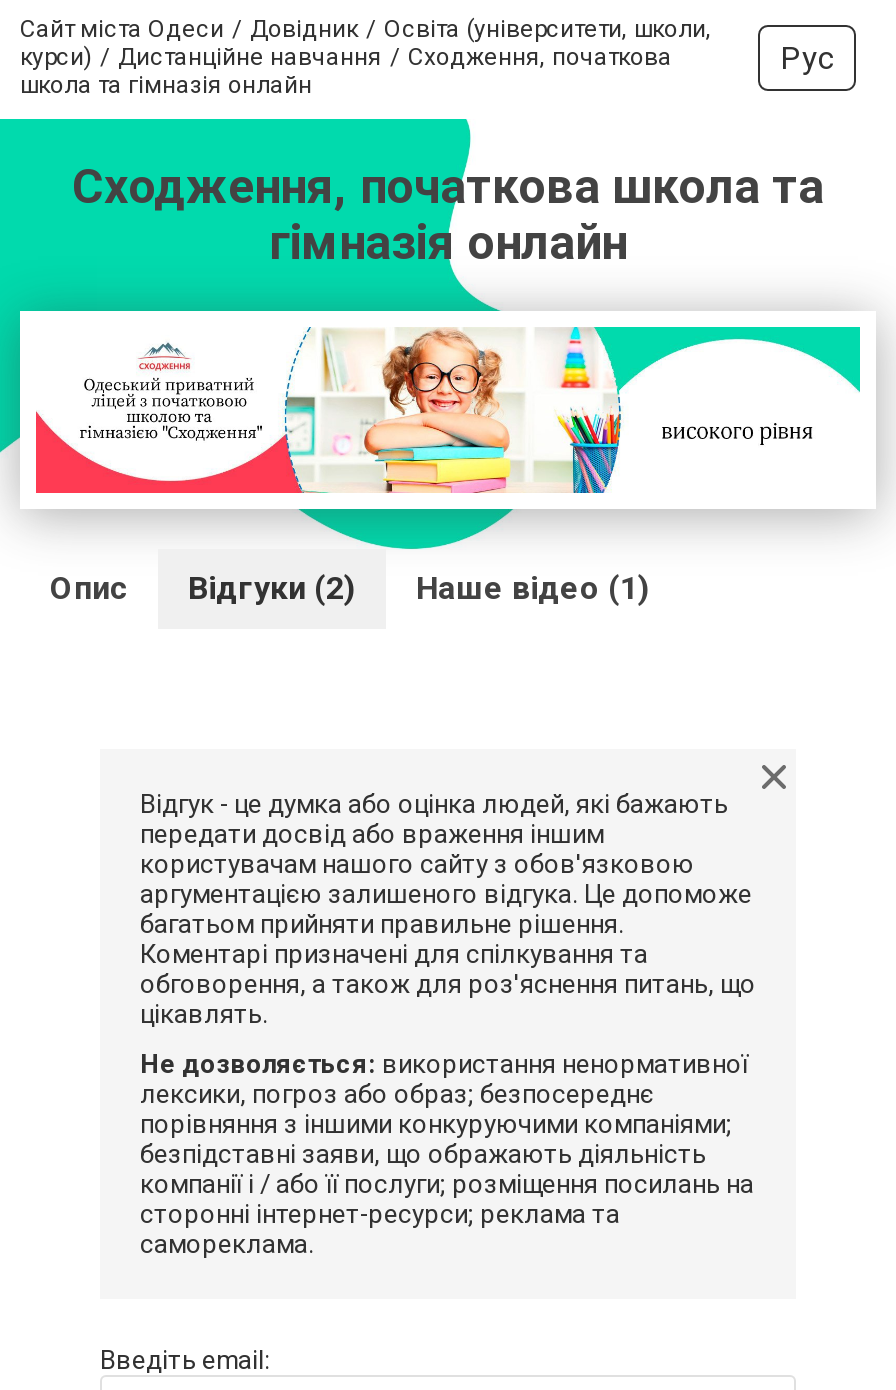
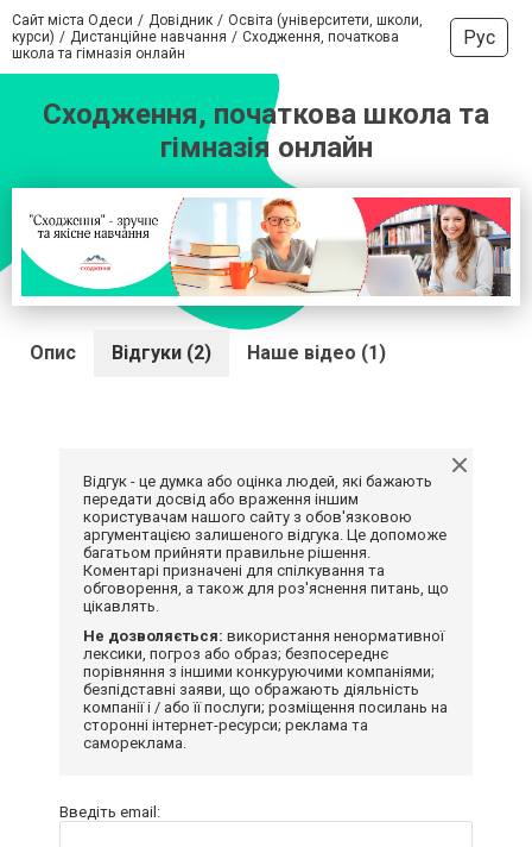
[34,325,862,495] [image] -> [20,196,512,297] [image]

